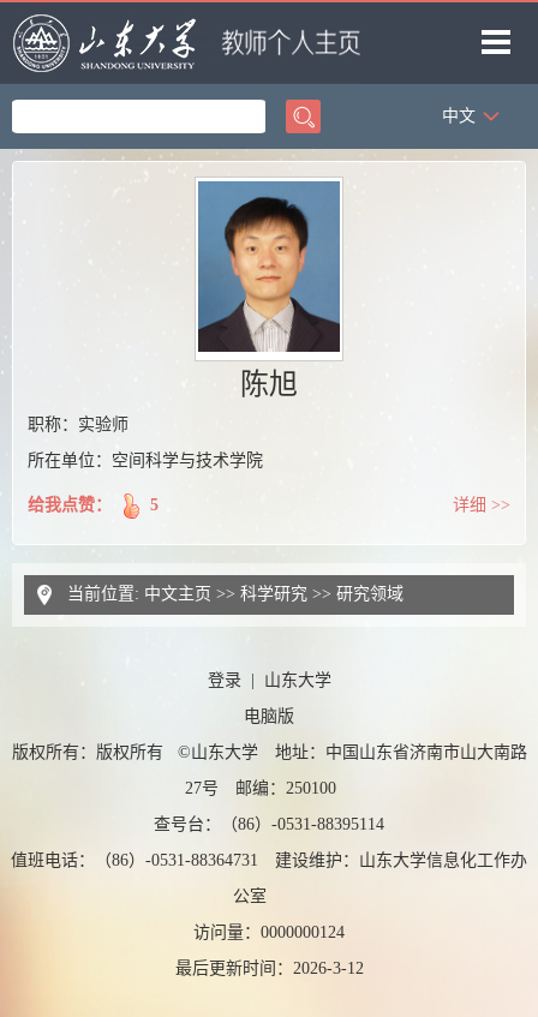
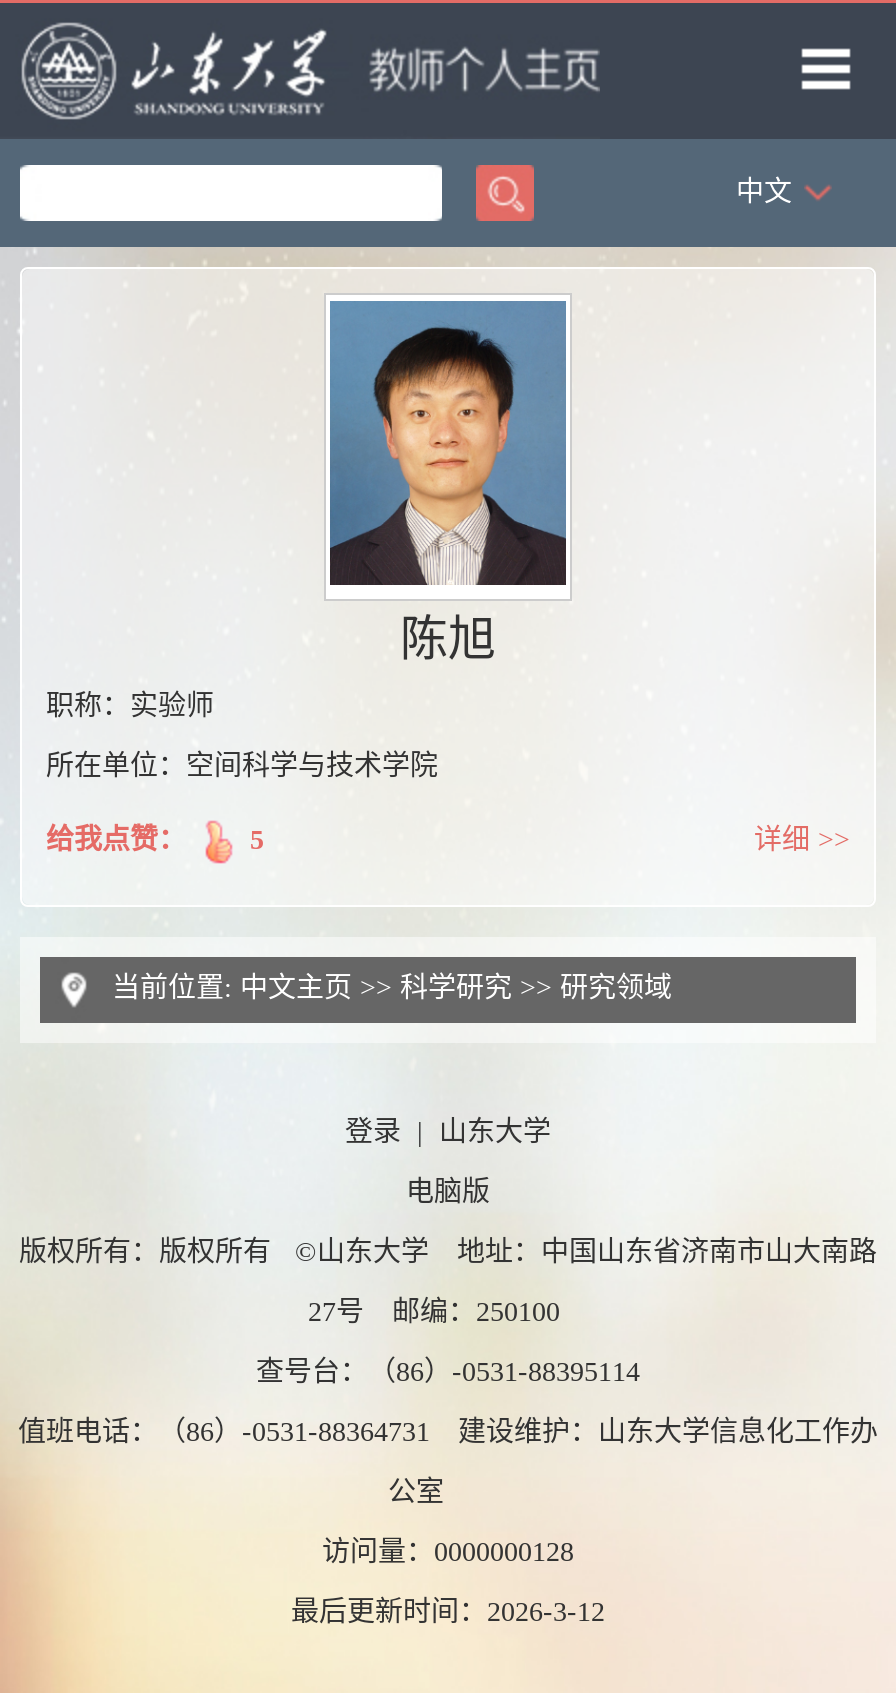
[193,923,345,941] 访问量：0000000124 -> [322,1537,574,1567] 访问量：0000000128

